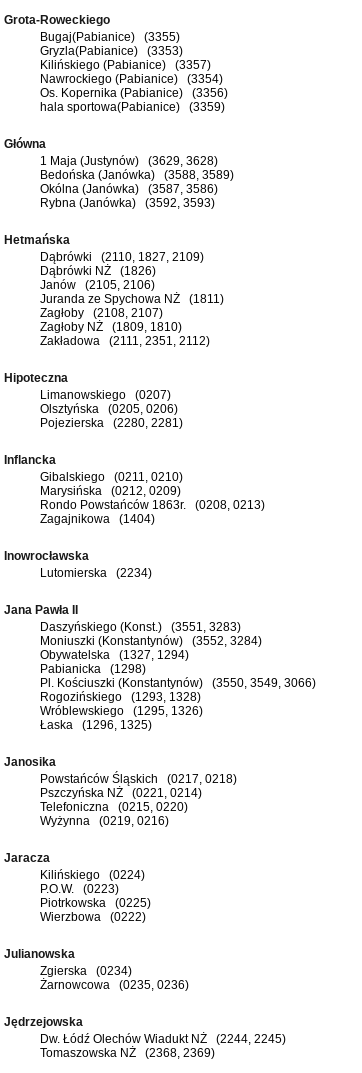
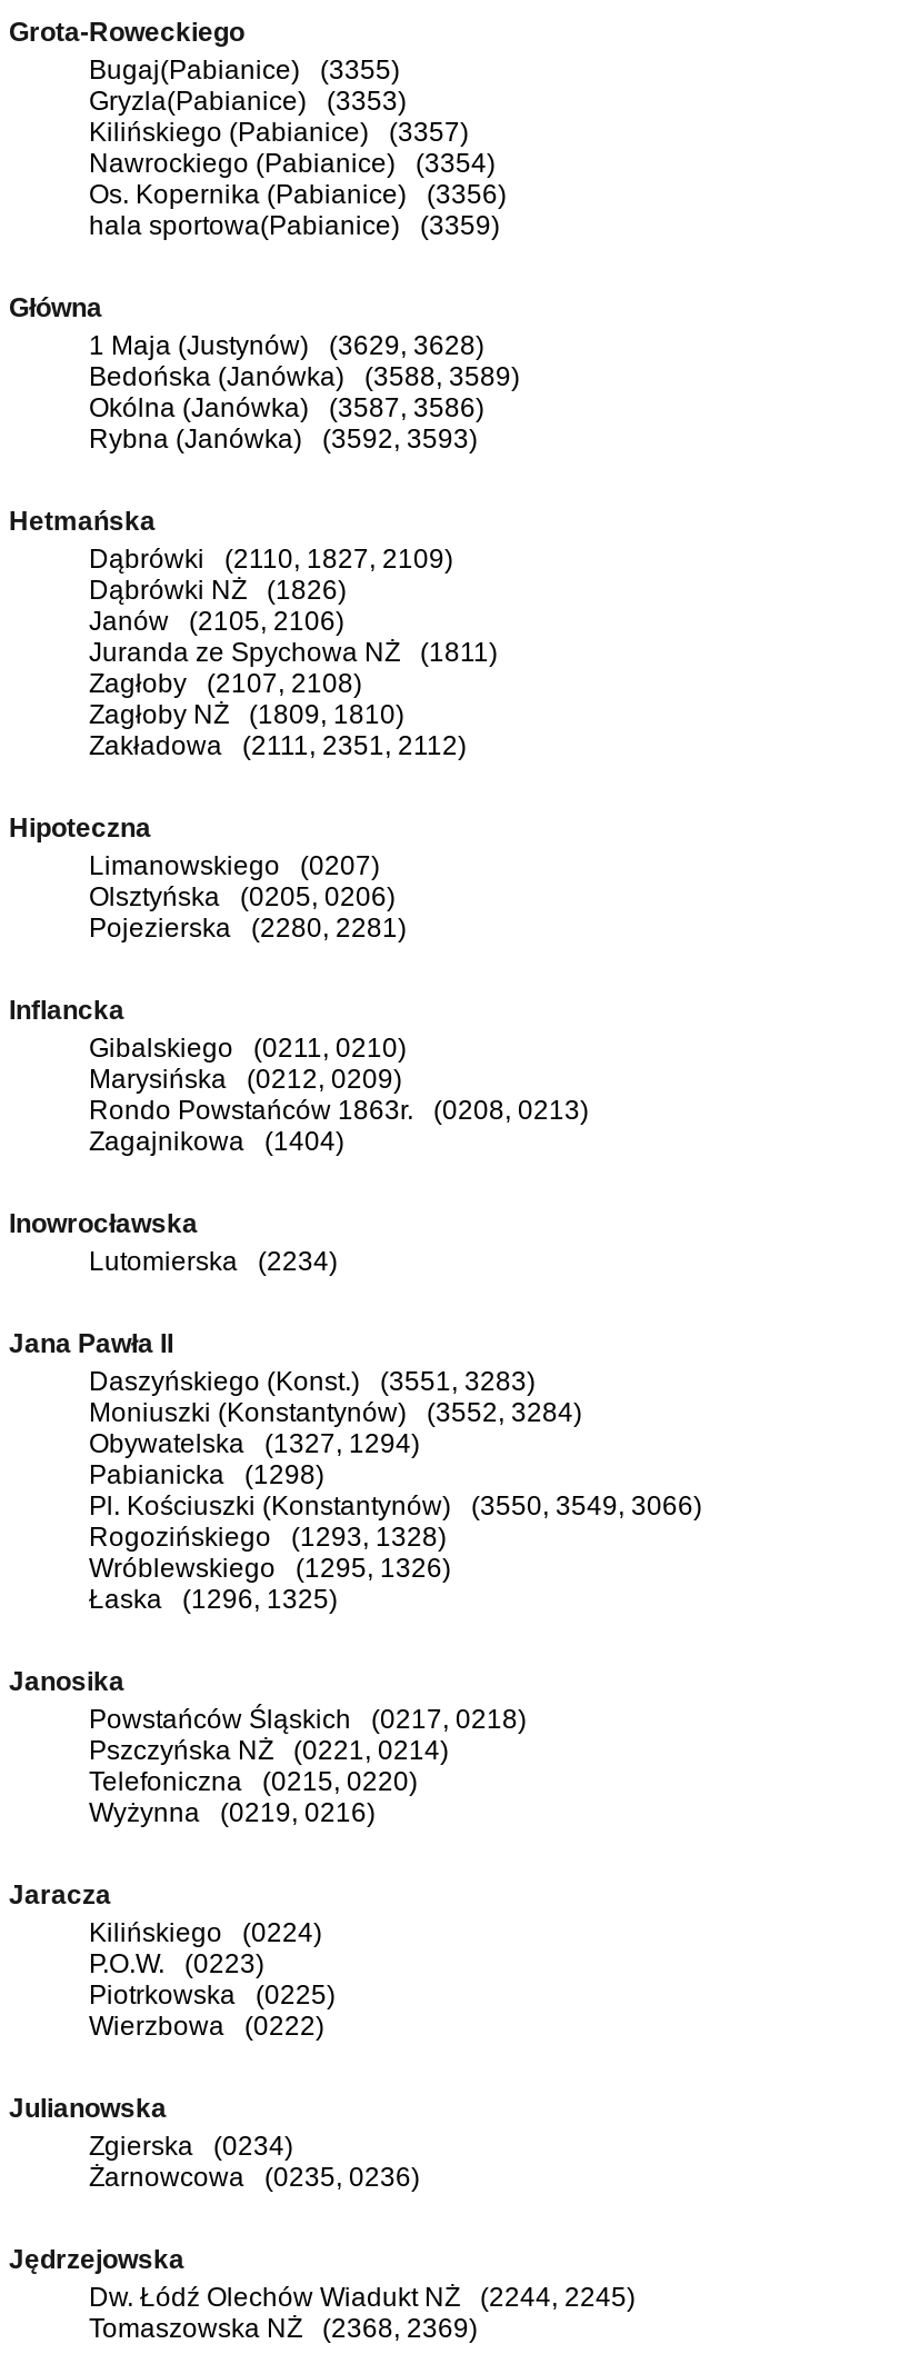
[40,306,163,320] Zagłoby (2108, 2107) -> [89,668,362,699] Zagłoby (2107, 2108)

